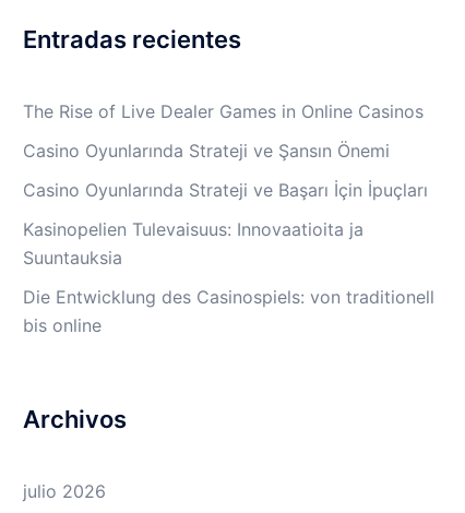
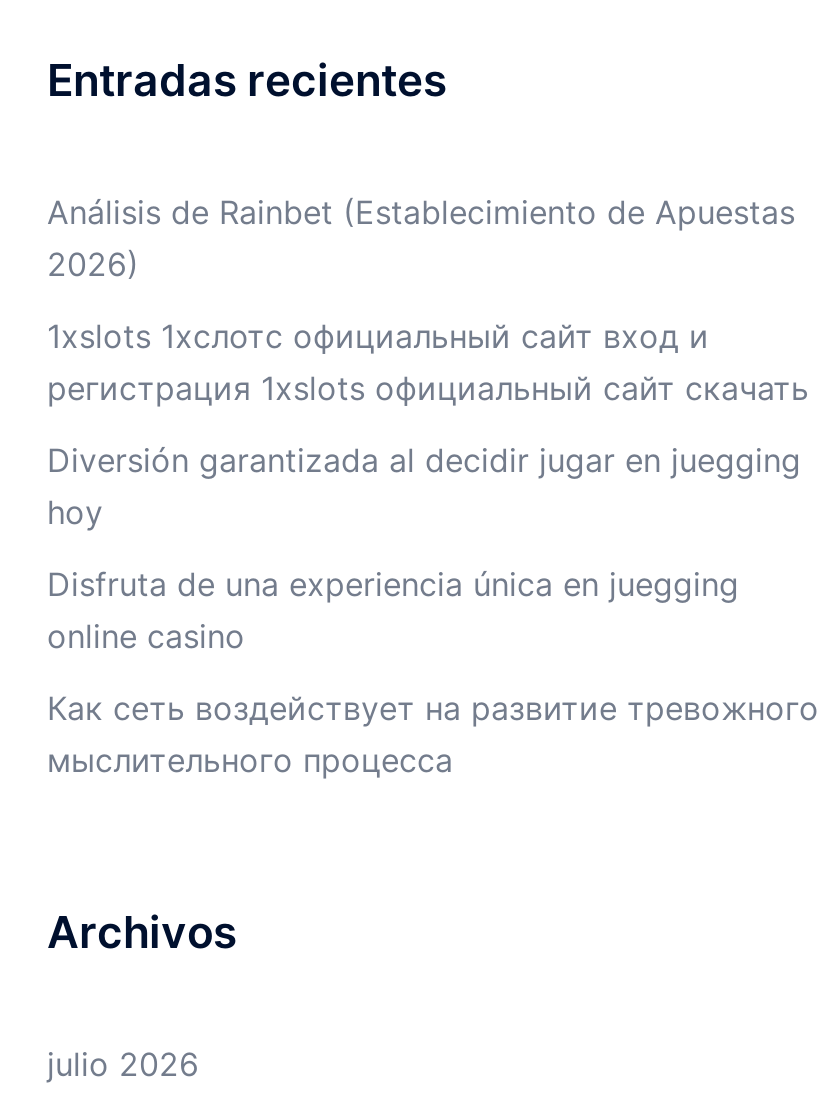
[23,100,424,122] The Rise of Live Dealer Games in Online Casinos -> [47,192,795,284] Análisis de Rainbet (Establecimiento de Apuestas | 2026)
[23,140,390,162] Casino Oyunlarında Strateji ve Şansın Önemi -> [47,316,809,408] 1xslots 1хслотс официальный сайт вход и | регистрация 1xslots официальный сайт скачать
[23,179,428,201] Casino Oyunlarında Strateji ve Başarı İçin İpuçları -> [47,440,801,532] Diversión garantizada al decidir jugar en juegging | hoy
[23,218,363,269] Kasinopelien Tulevaisuus: Innovaatioita ja | Suuntauksia -> [47,564,739,656] Disfruta de una experiencia única en juegging | online casino
[23,286,434,336] Die Entwicklung des Casinospiels: von traditionell | bis online -> [47,688,819,780] Как сеть воздействует на развитие тревожного | мыслительного процесса

